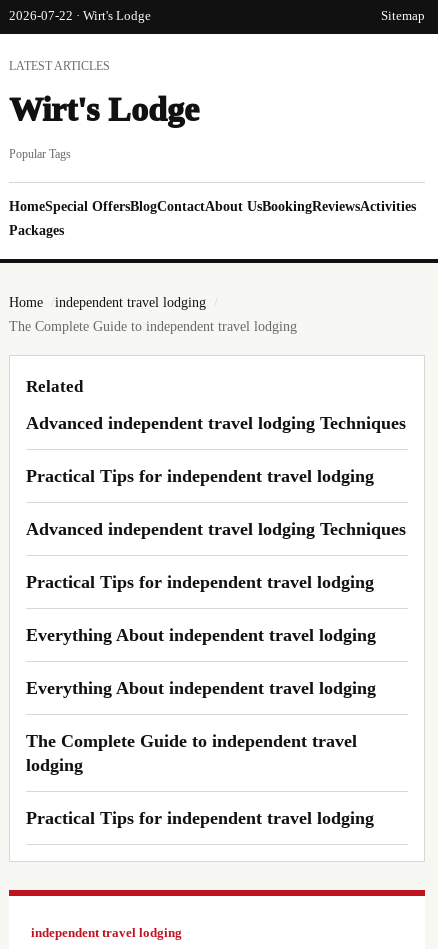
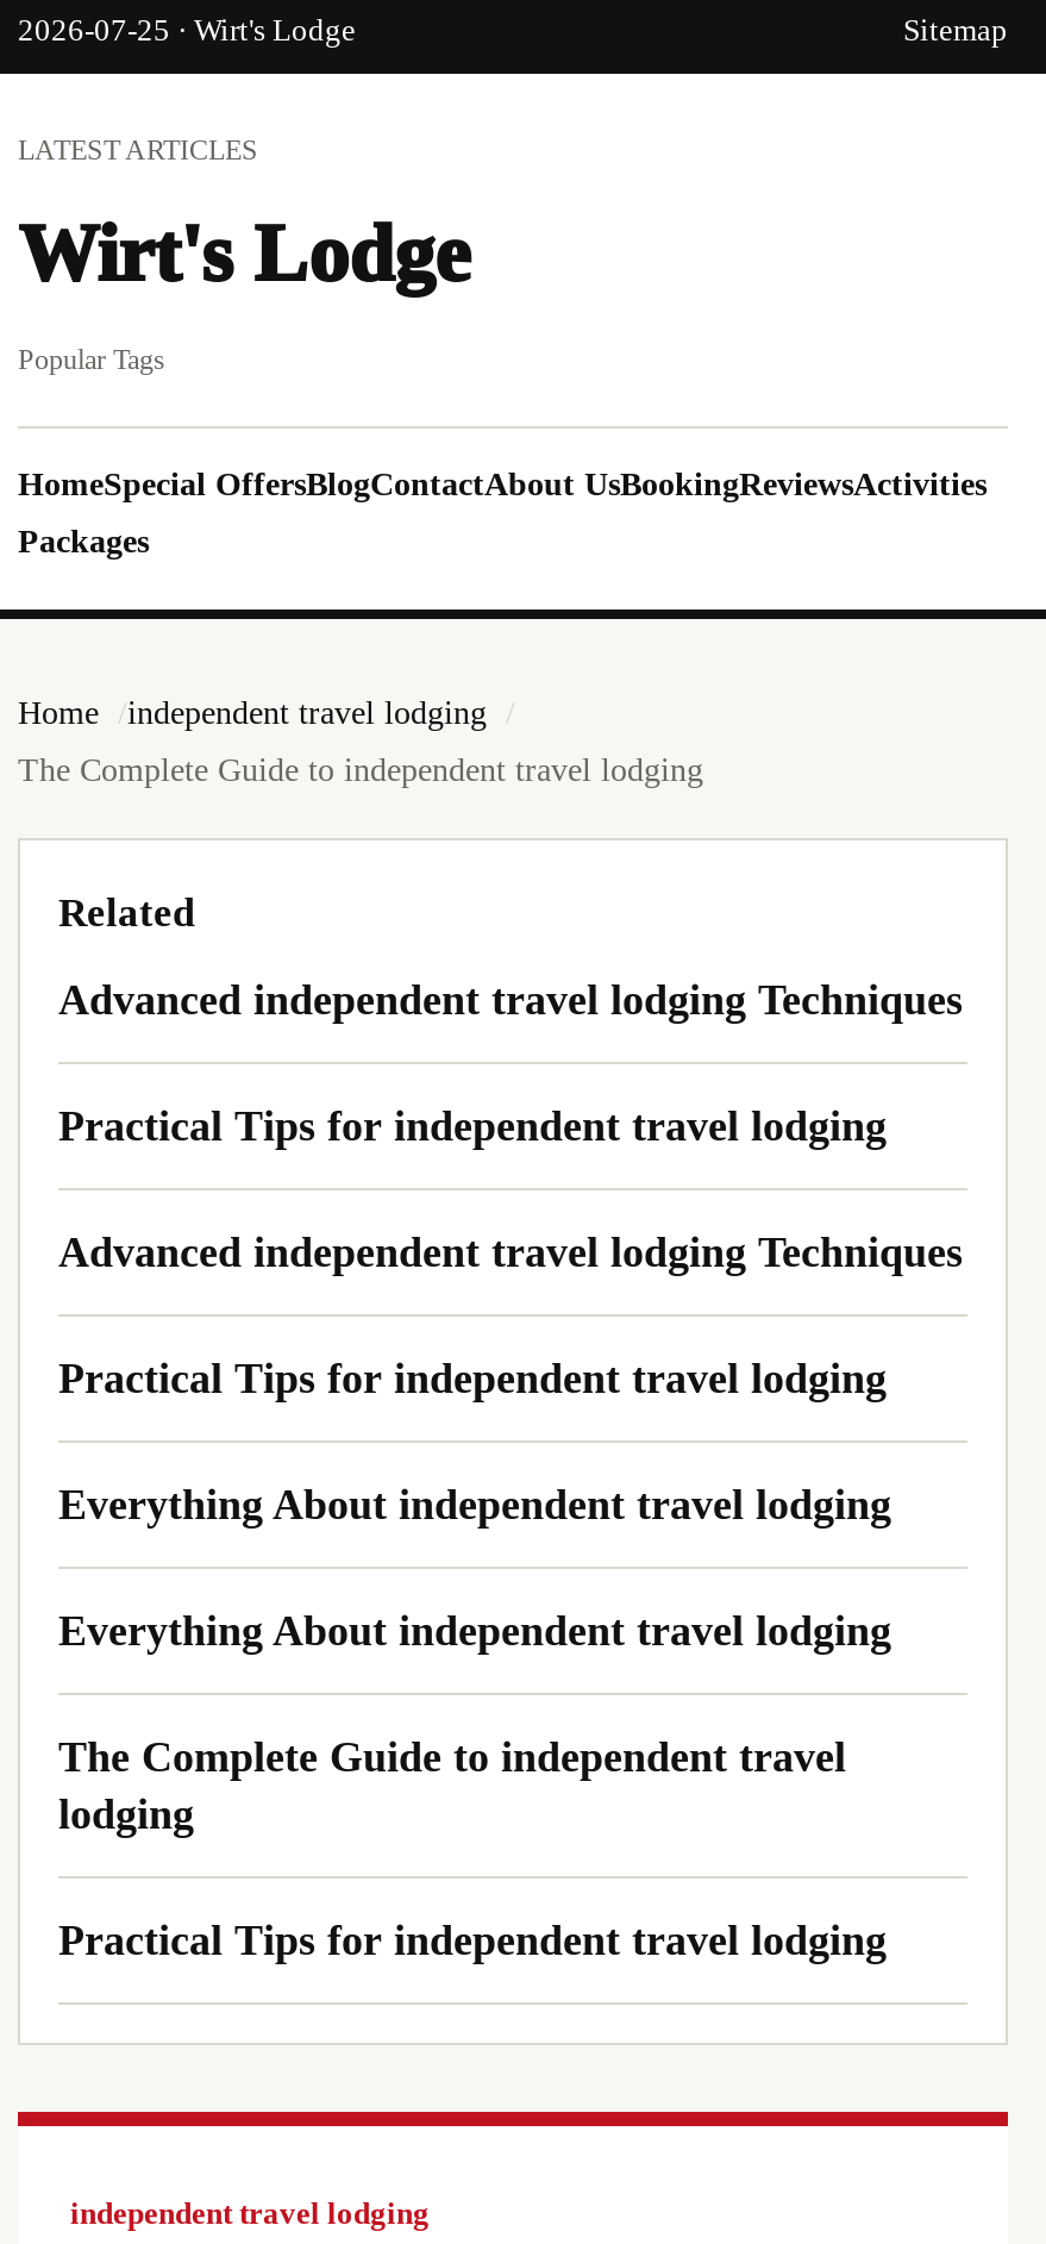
[9,8,151,23] 2026-07-22 · Wirt's Lodge -> [18,12,356,48] 2026-07-25 · Wirt's Lodge

